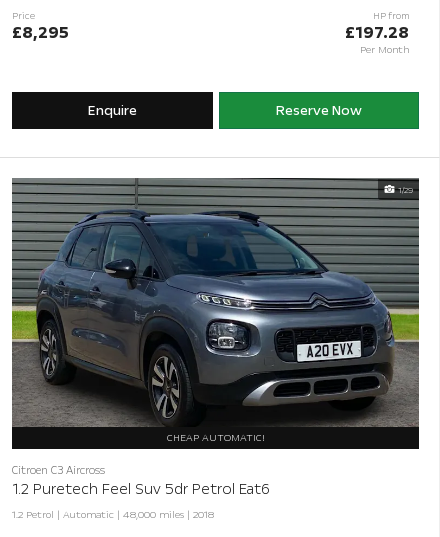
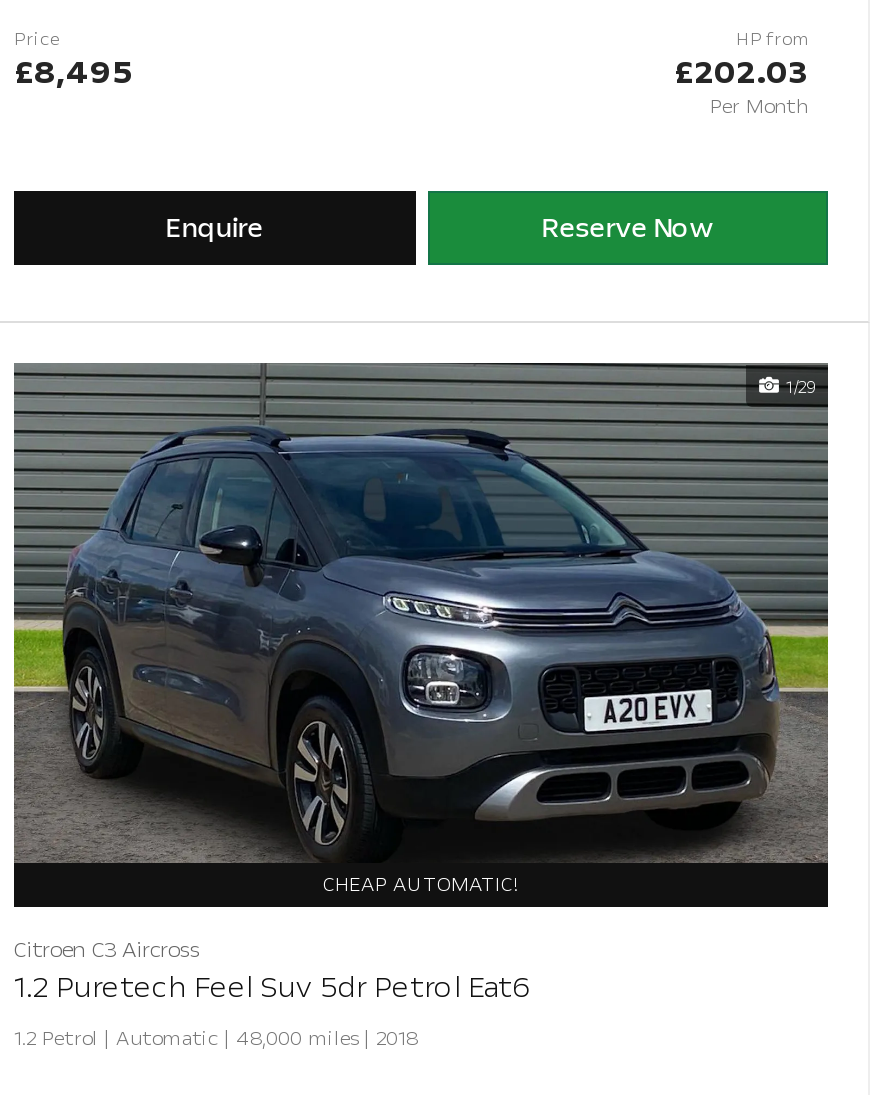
[12,21,69,44] £8,295 -> [14,49,132,95] £8,495
[345,21,409,44] £197.28 -> [674,49,808,95] £202.03

